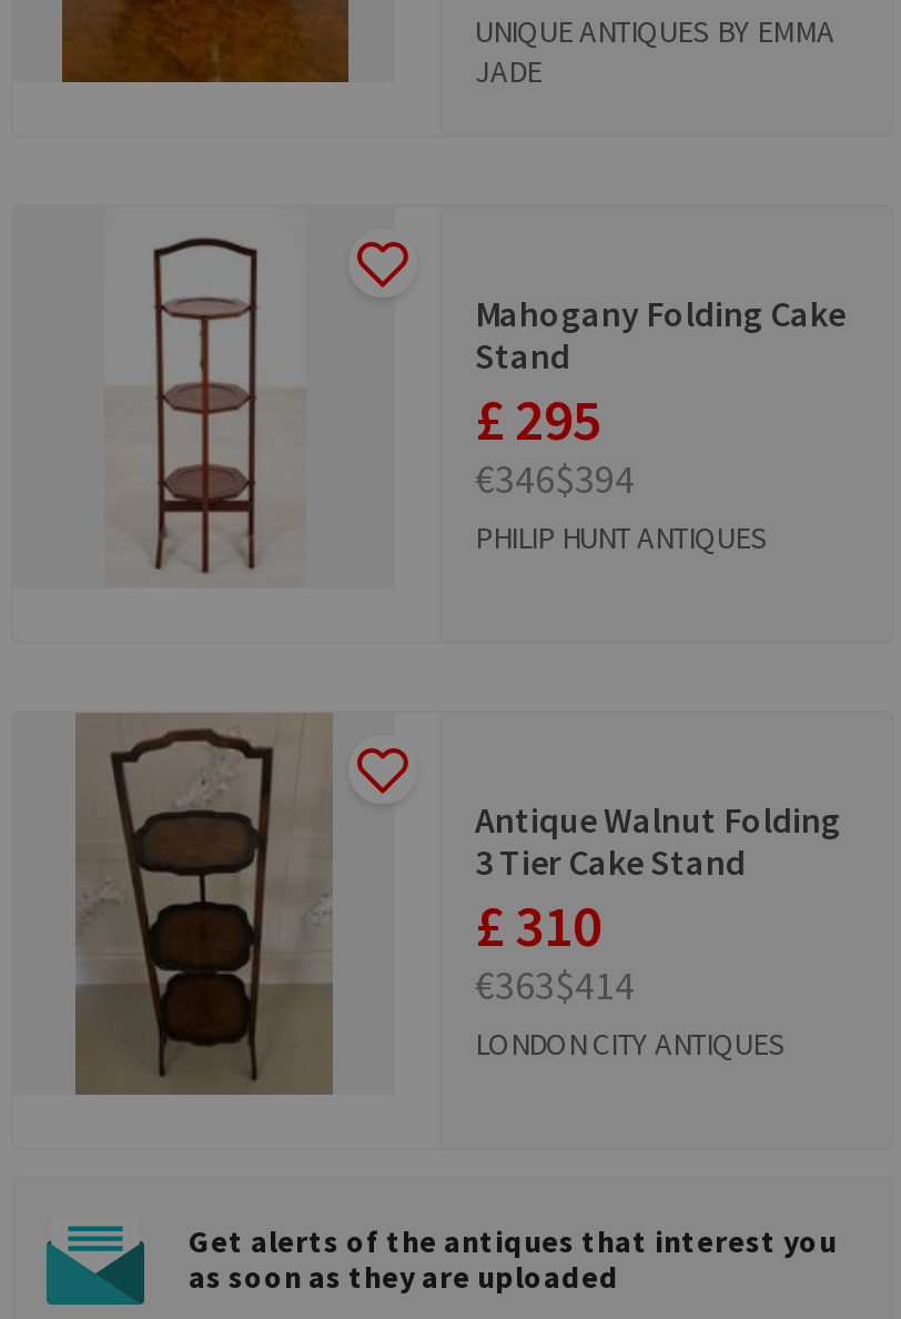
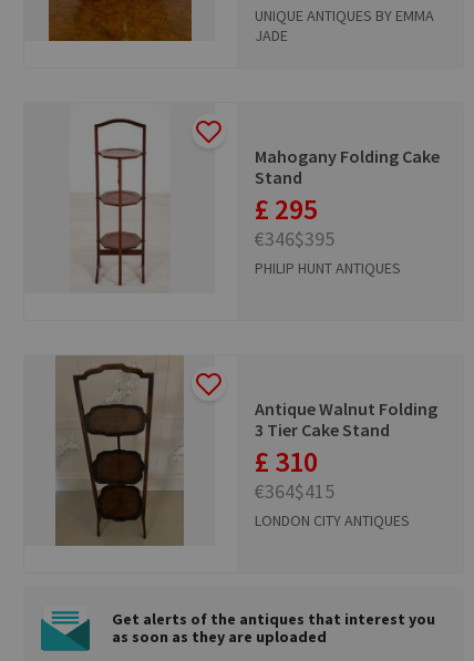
[475,452,635,503] €346$394 -> [255,225,334,251] €346$395
[475,958,635,1009] €363$414 -> [255,478,334,503] €364$415

